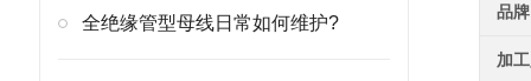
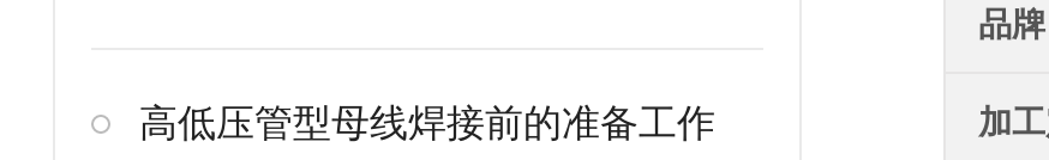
[82,13,339,33] 全绝缘管型母线日常如何维护? -> [139,103,715,143] 高低压管型母线焊接前的准备工作

